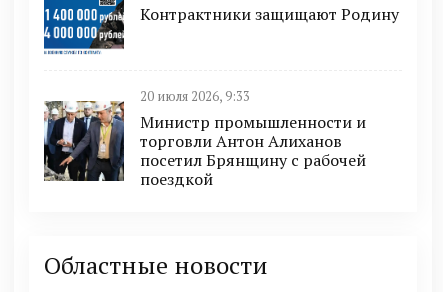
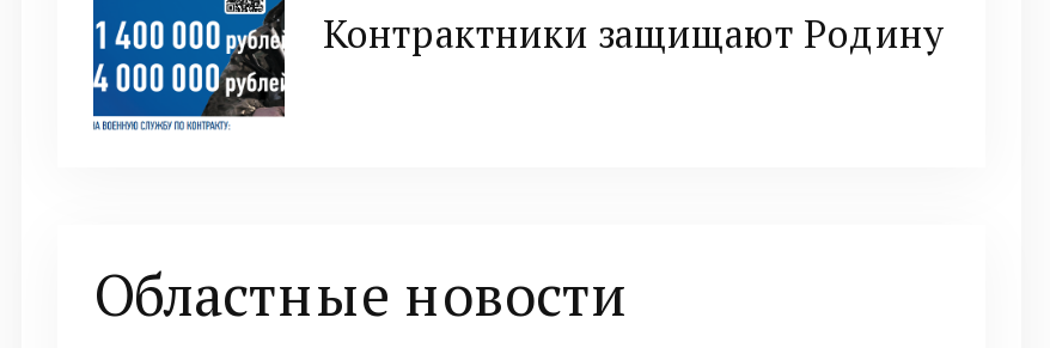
[43,88,366,190] [image] | 20 июля 2026, 9:33 | Министр промышленности и | торговли Антон Алиханов | посетил Брянщину с рабочей | поездкой -> none

